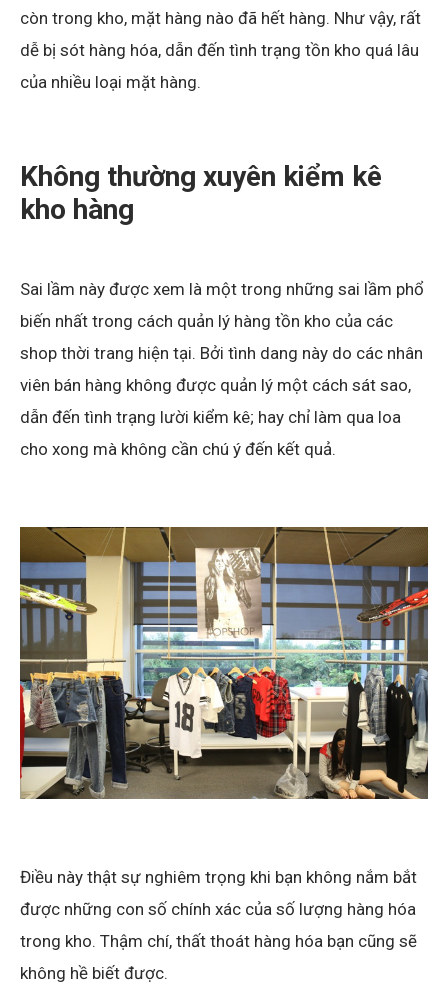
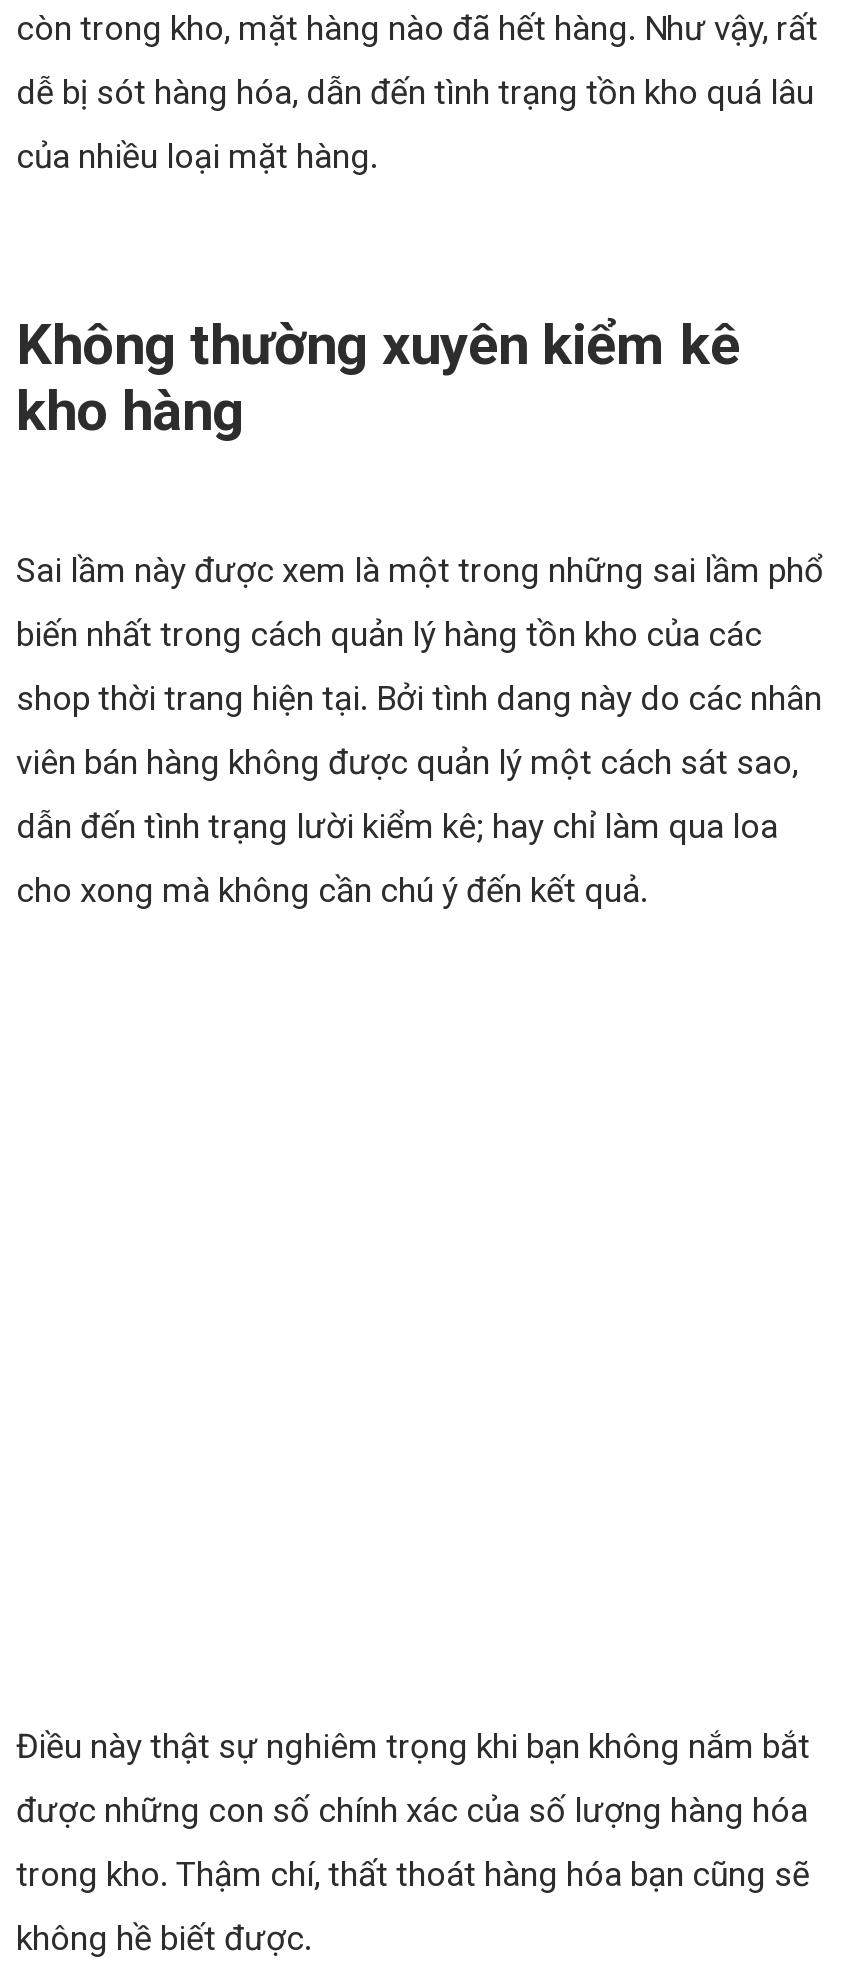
[19,526,429,800] [image] -> none

